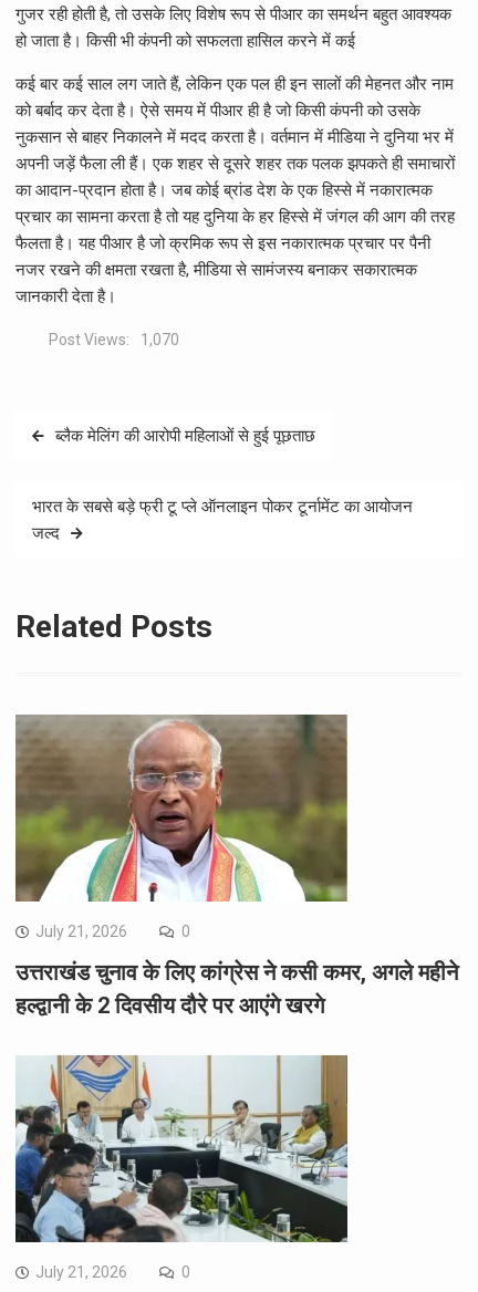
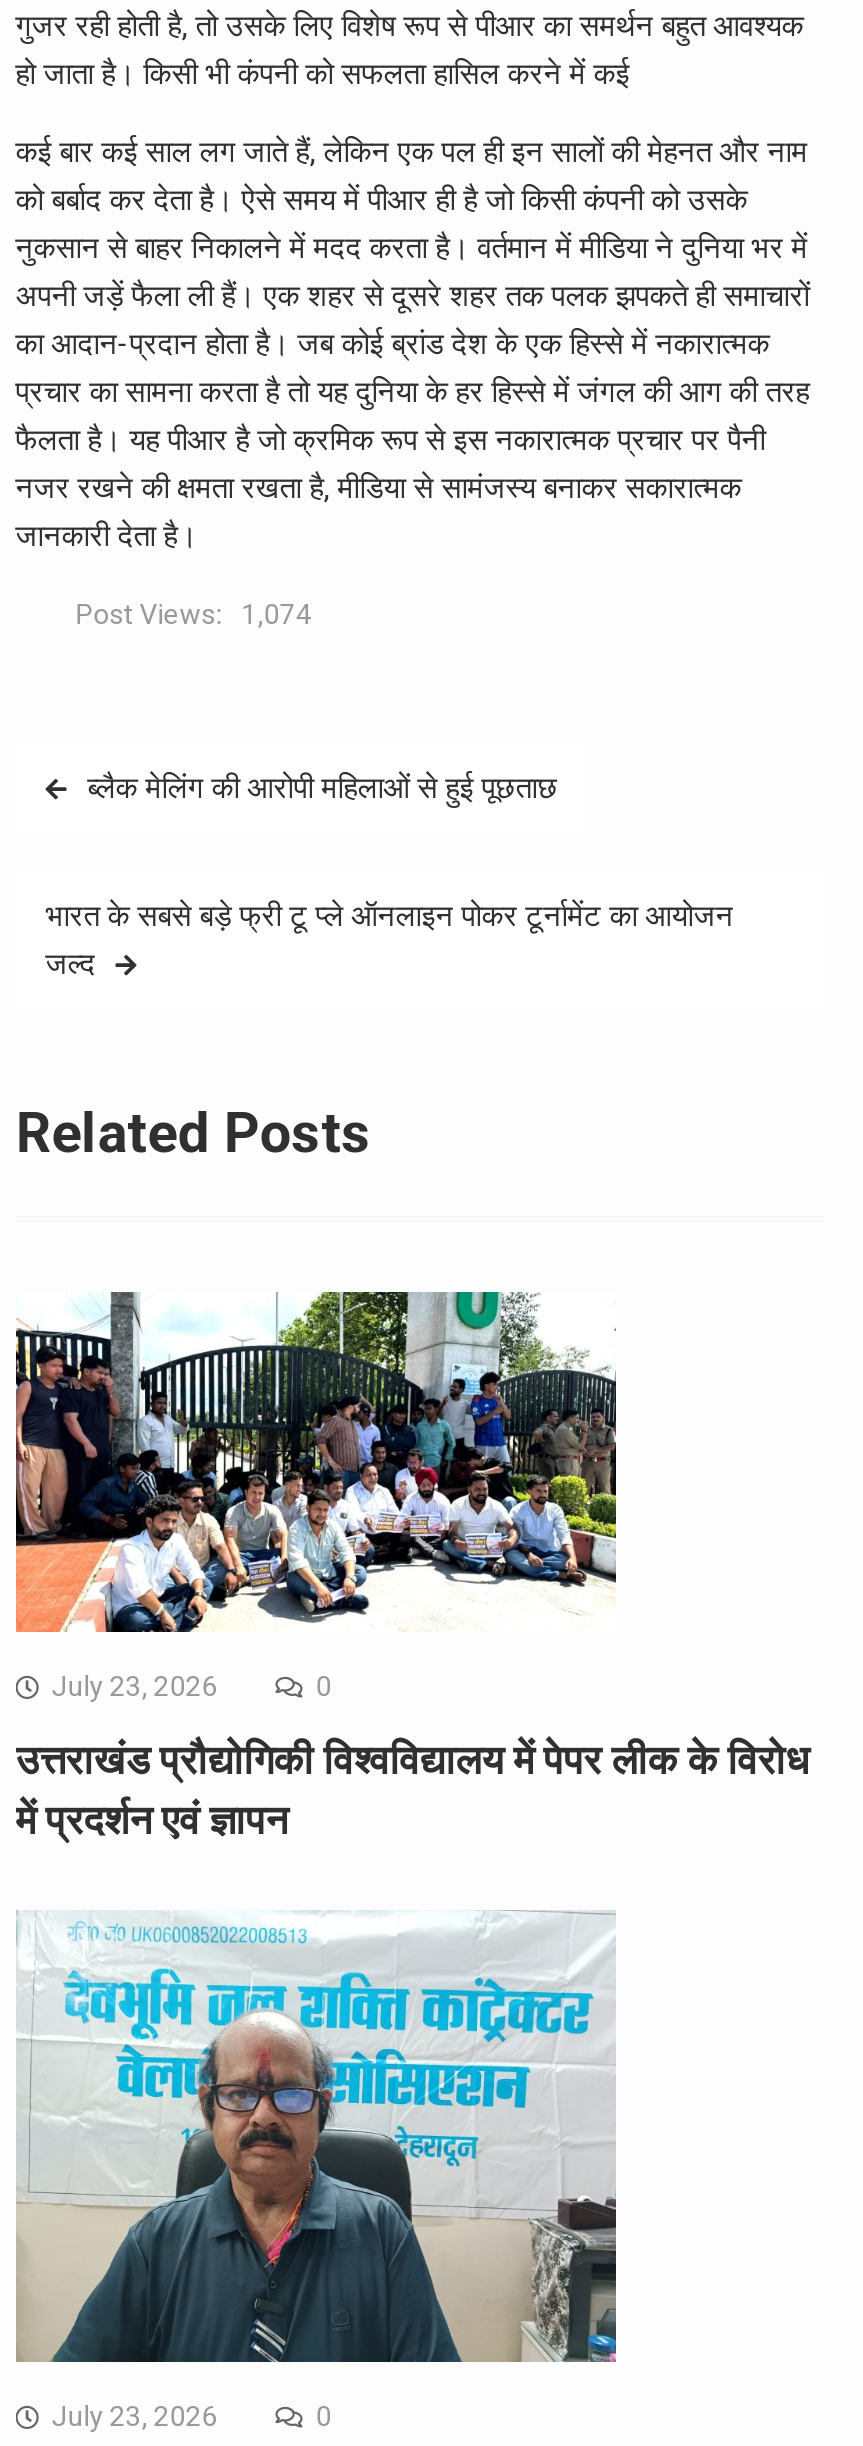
[48,331,179,349] Post Views: 1,070 -> [75,599,311,631] Post Views: 1,074
[14,713,349,941] [image] | July 21, 2026 -> [14,1290,618,1703] [image] | July 23, 2026
[15,959,458,1019] उत्तराखंड चुनाव के लिए कांग्रेस ने कसी कमर, अगले महीने | हल्द्वानी के 2 दिवसीय दौरे पर आएंगे खरगे -> [15,1737,809,1845] उत्तराखंड प्रौद्योगिकी विश्वविद्यालय में पेपर लीक के विरोध | में प्रदर्शन एवं ज्ञापन
[14,1054,349,1281] [image] | July 21, 2026 -> [16,1914,618,2433] [image] | July 23, 2026

